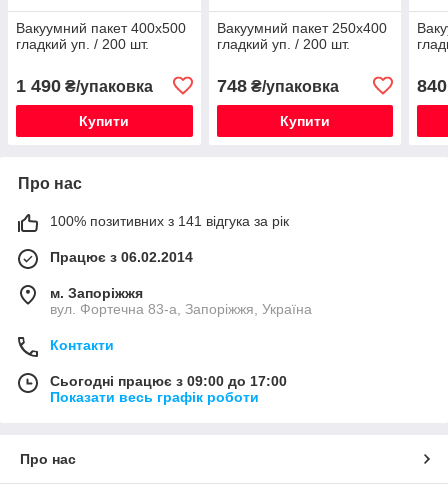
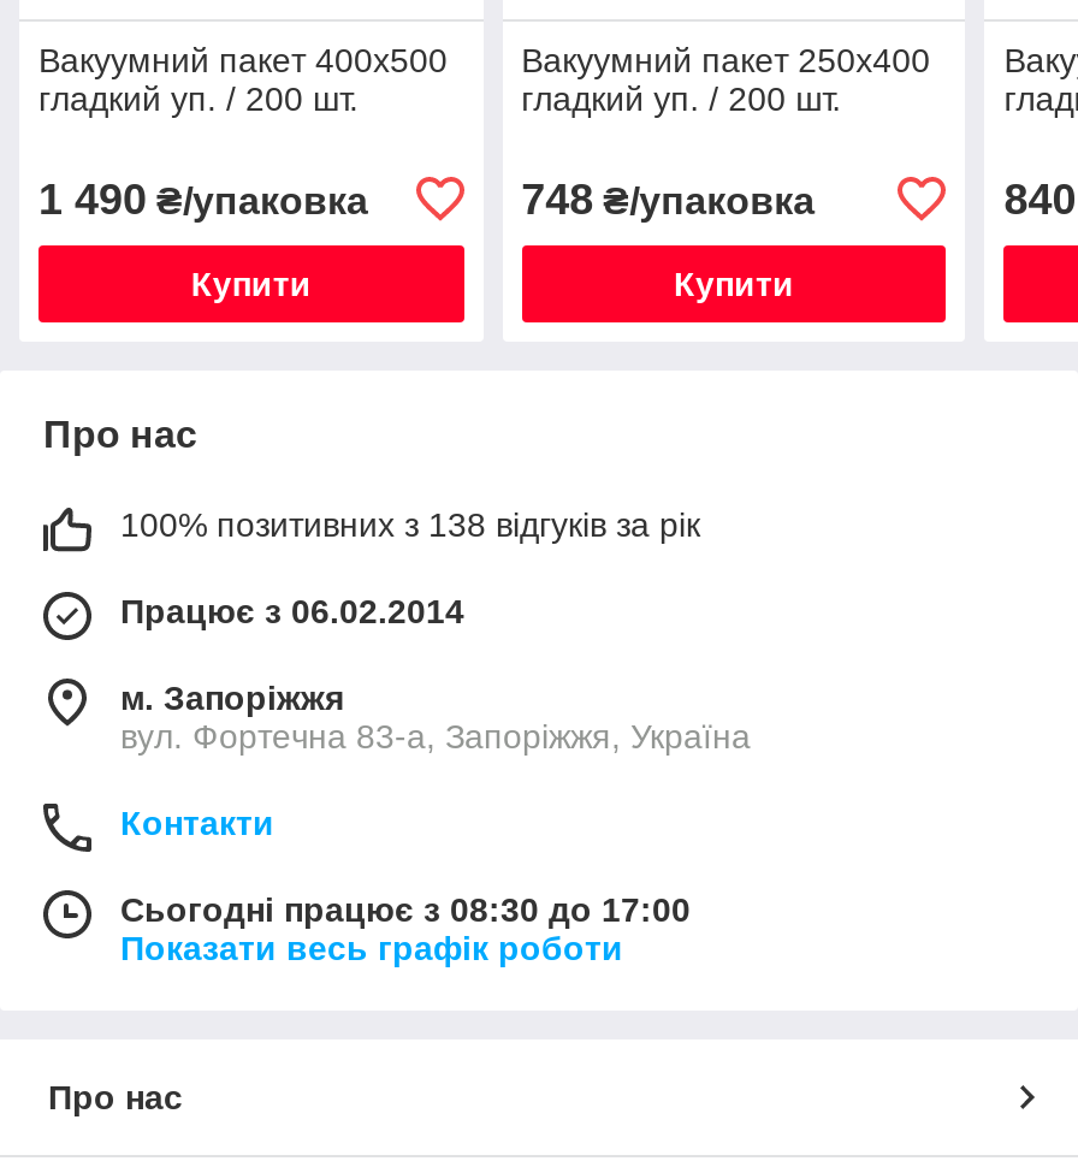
[50,213,289,229] 100% позитивних з 141 відгука за рік -> [120,505,700,543] 100% позитивних з 138 відгуків за рік
[50,373,287,389] Сьогодні працює з 09:00 до 17:00 -> [120,890,691,928] Сьогодні працює з 08:30 до 17:00

